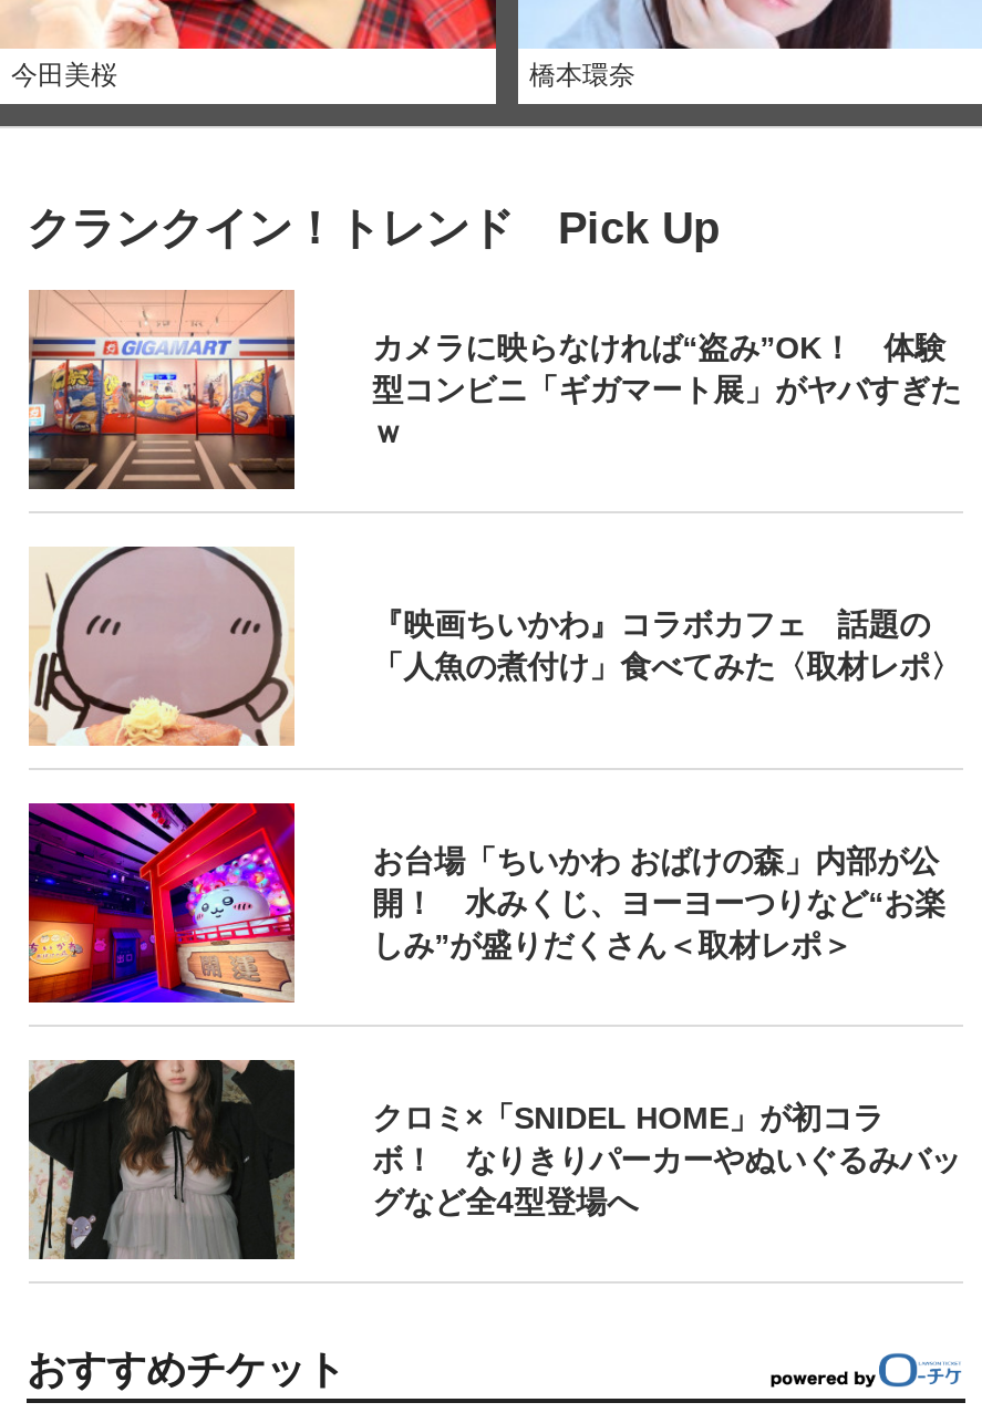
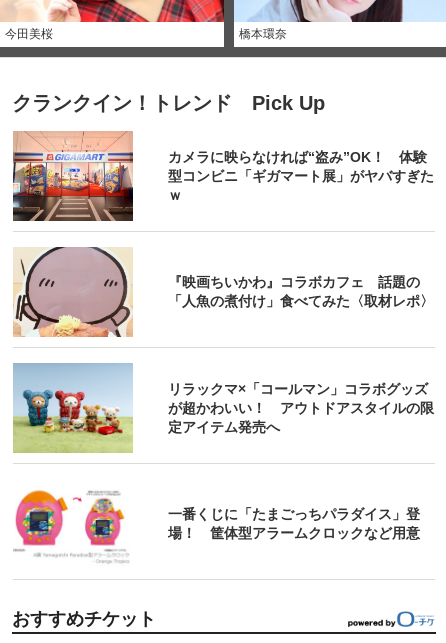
[27,801,946,1005] [image] | お台場「ちいかわ おばけの森」内部が公 | 開！ 水みくじ、ヨーヨーつりなど“お楽 | しみ”が盛りだくさん＜取材レポ＞ -> [13,362,434,454] [image] | リラックマ×「コールマン」コラボグッズ | が超かわいい！ アウトドアスタイルの限 | 定アイテム発売へ
[27,1058,961,1261] [image] | クロミ×「SNIDEL HOME」が初コラ | ボ！ なりきりパーカーやぬいぐるみバッ | グなど全4型登場へ -> [13,479,420,569] [image] | 一番くじに「たまごっちパラダイス」登 | 場！ 筐体型アラームクロックなど用意

